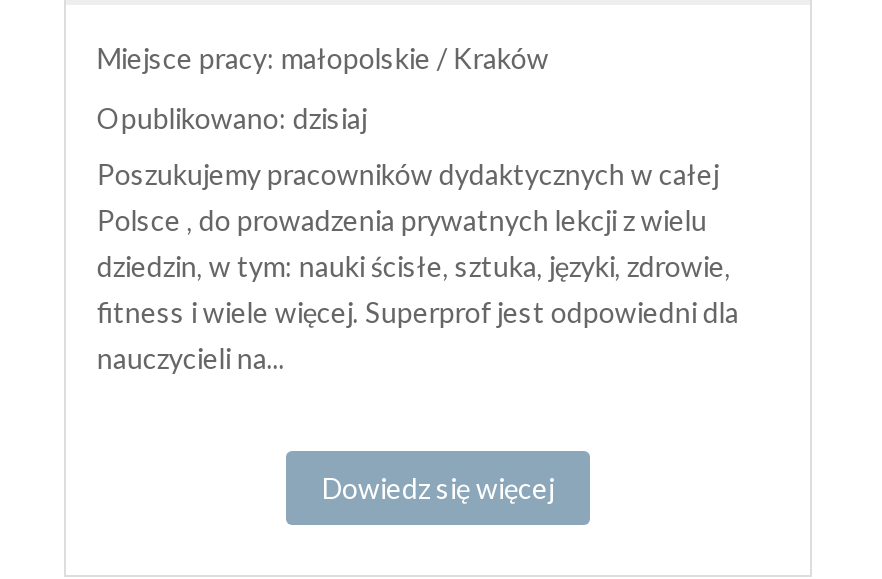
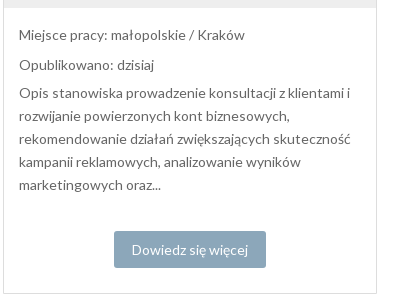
[97,158,739,376] Poszukujemy pracowników dydaktycznych w całej | Polsce , do prowadzenia prywatnych lekcji z wielu | dziedzin, w tym: nauki ścisłe, sztuka, języki, zdrowie, | fitness i wiele więcej. Superprof jest odpowiedni dla | nauczycieli na... -> [19,84,351,193] Opis stanowiska prowadzenie konsultacji z klientami i | rozwijanie powierzonych kont biznesowych, | rekomendowanie działań zwiększających skuteczność | kampanii reklamowych, analizowanie wyników | marketingowych oraz...

